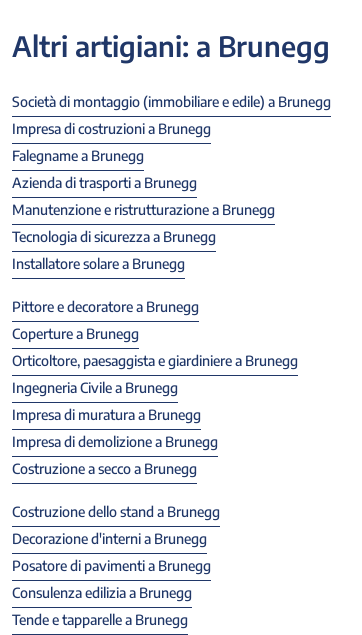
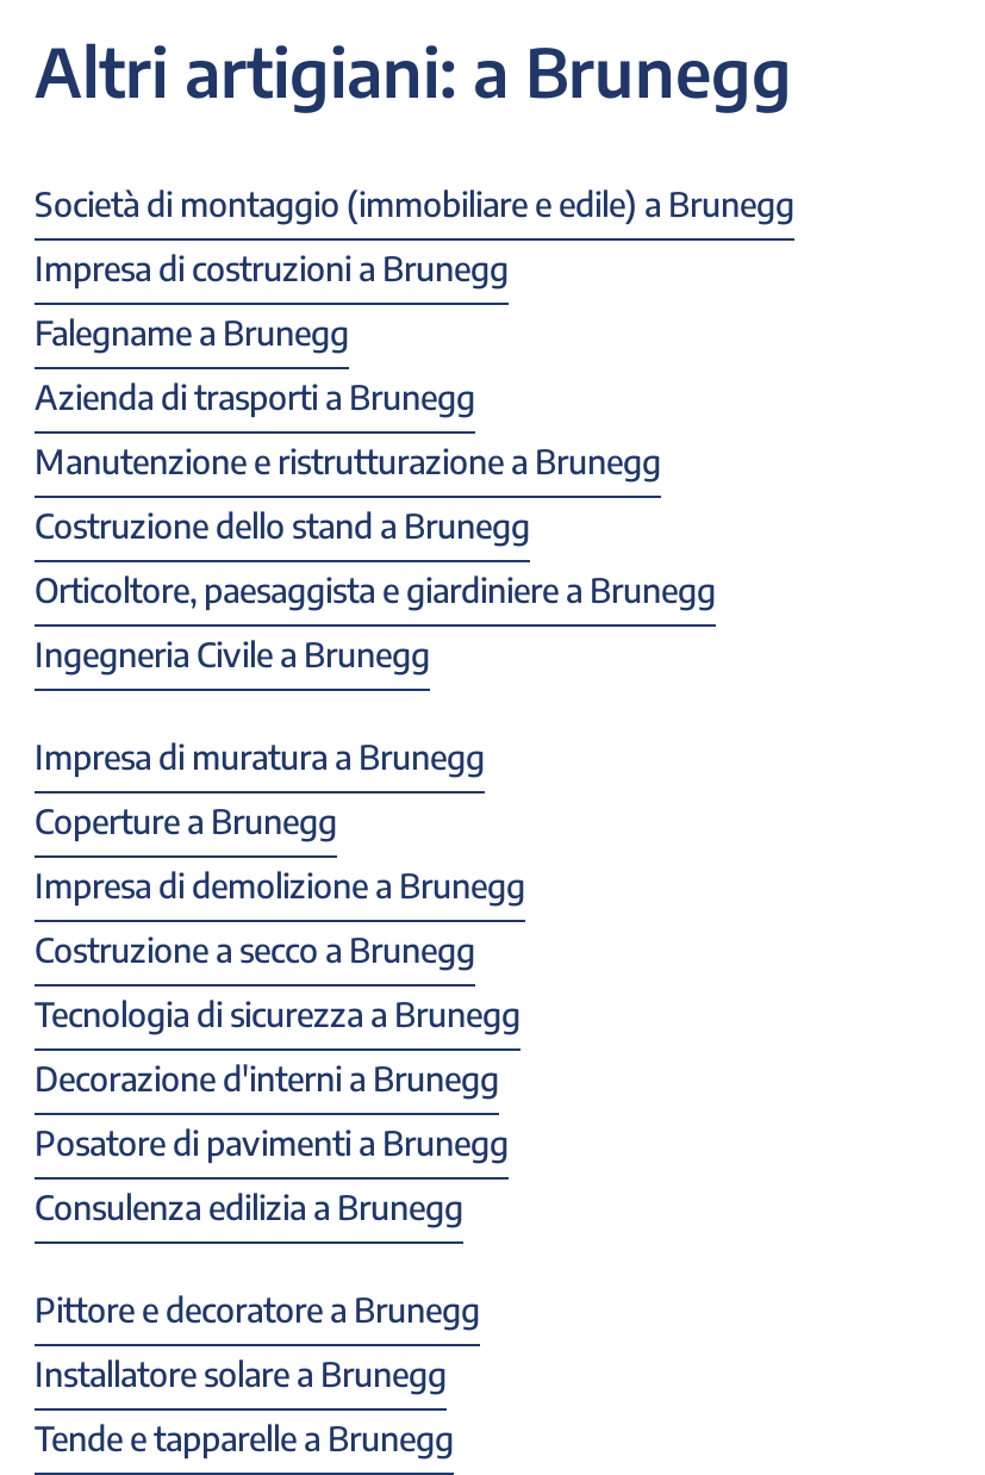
moved [12,228,216,245] -> [35,994,520,1034]: Tecnologia di sicurezza a Brunegg
moved [12,255,199,315] -> [35,1289,480,1394]: Installatore solare a Brunegg | Pittore e decoratore a Brunegg
moved [12,325,139,342] -> [35,801,337,841]: Coperture a Brunegg
moved [12,352,298,396] -> [35,570,716,674]: Orticoltore, paesaggista e giardiniere a Brunegg | Ingegneria Civile a Brunegg
moved [12,406,201,423] -> [35,736,485,777]: Impresa di muratura a Brunegg
moved [12,433,218,477] -> [35,865,525,970]: Impresa di demolizione a Brunegg | Costruzione a secco a Brunegg
moved [12,503,220,520] -> [35,505,530,546]: Costruzione dello stand a Brunegg
moved [12,530,211,601] -> [35,1058,509,1227]: Decorazione d'interni a Brunegg | Posatore di pavimenti a Brunegg | Consulenza edilizia a Brunegg

